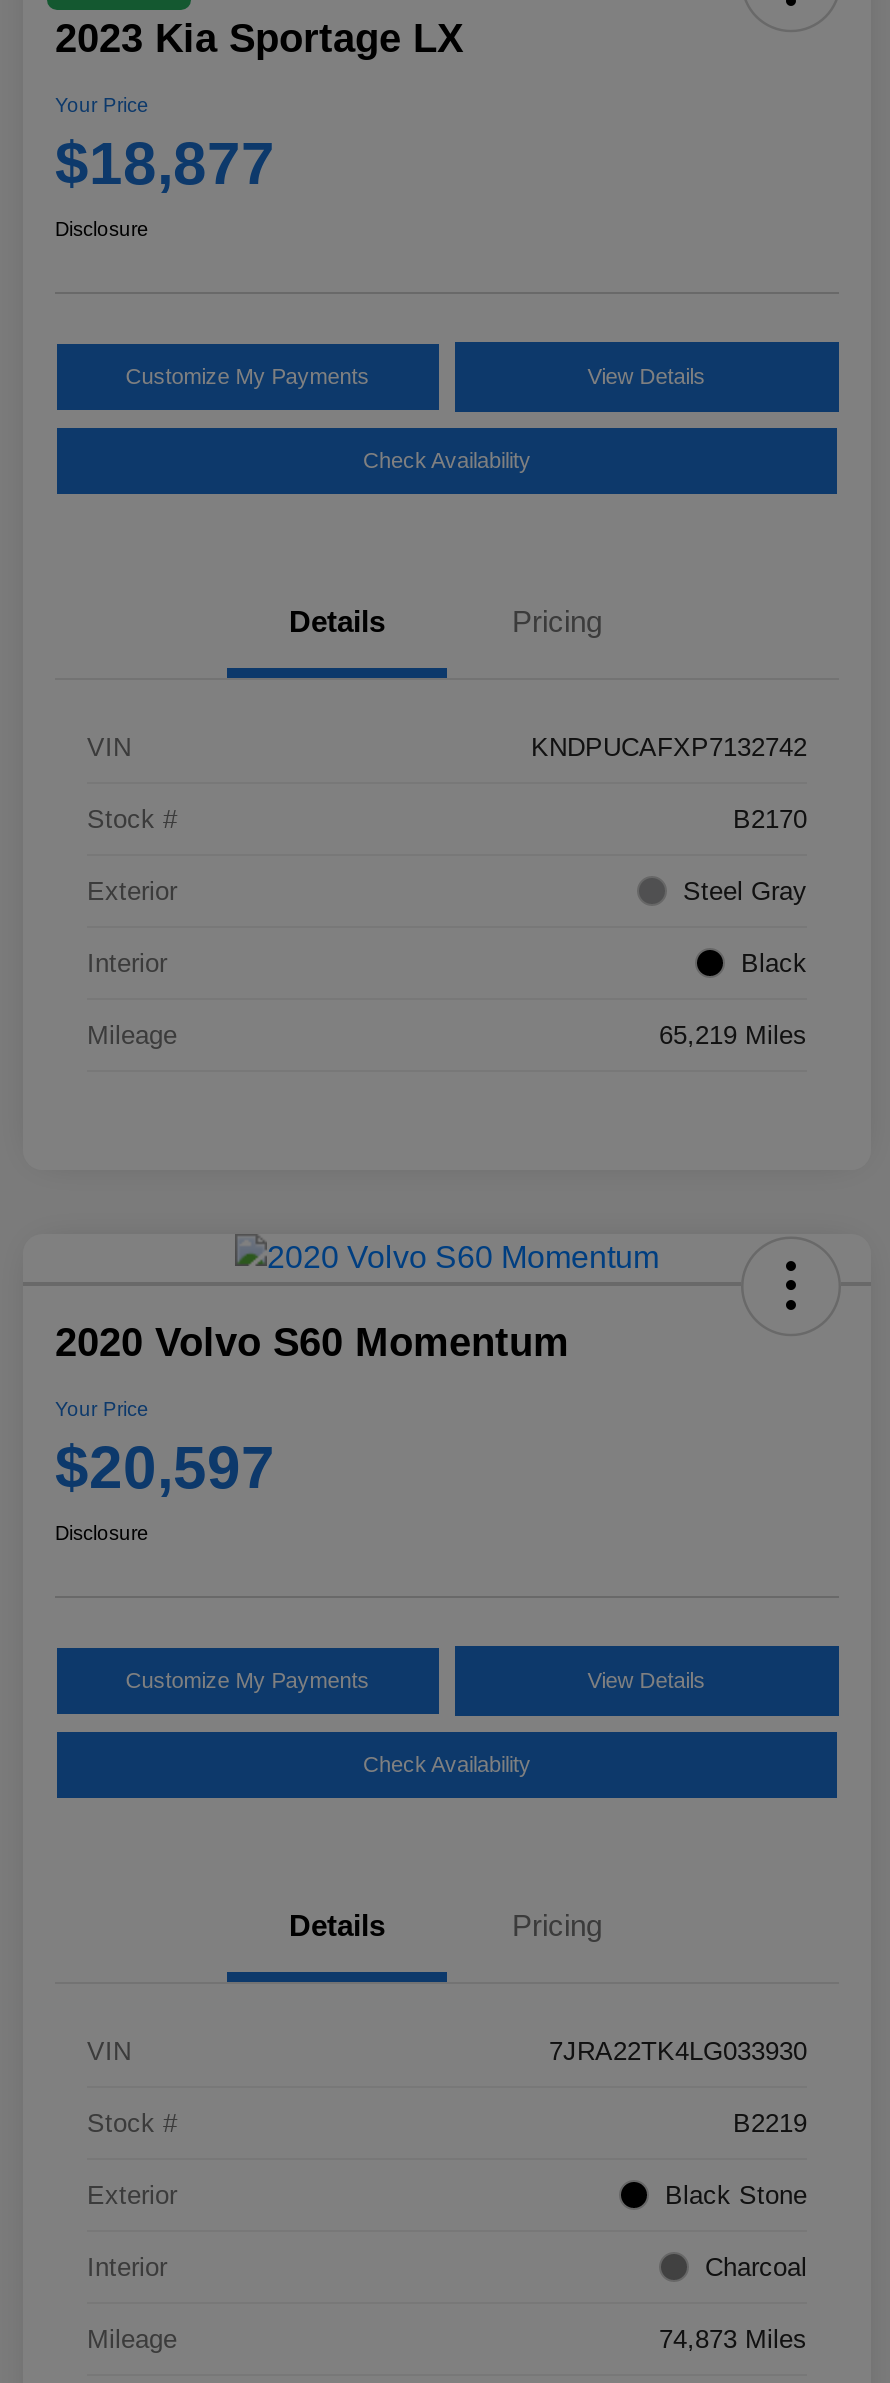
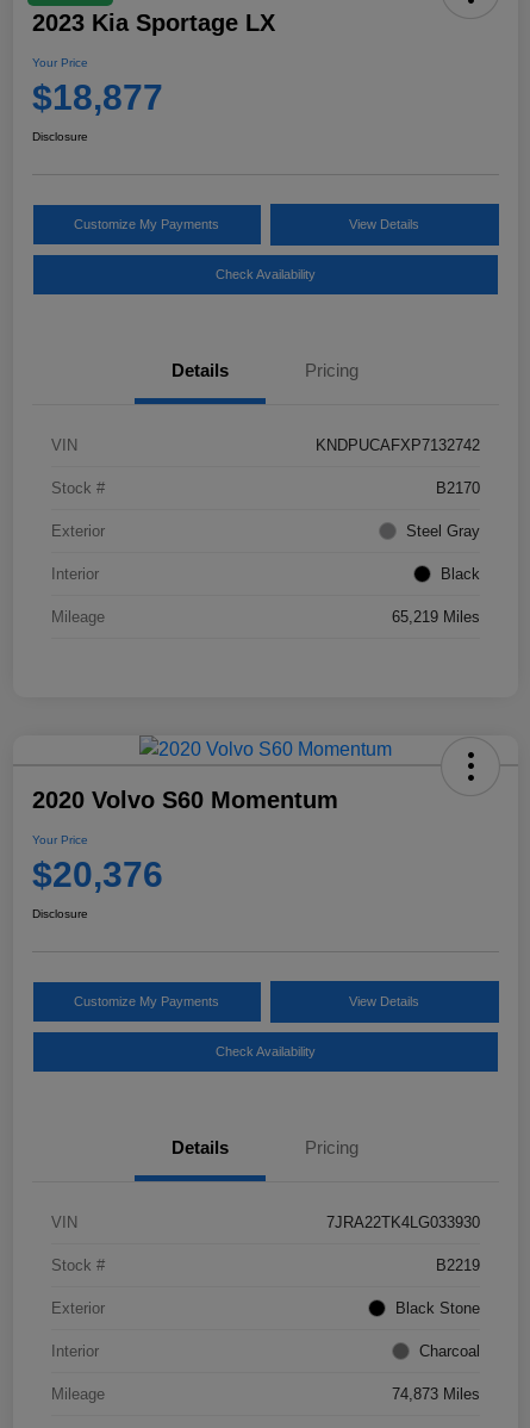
[55,1434,275,1500] $20,597 -> [32,855,163,894] $20,376

